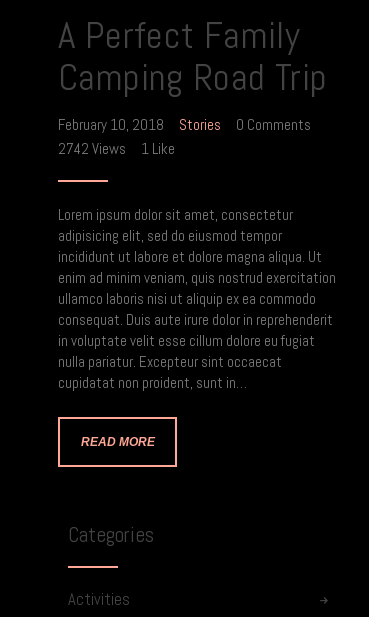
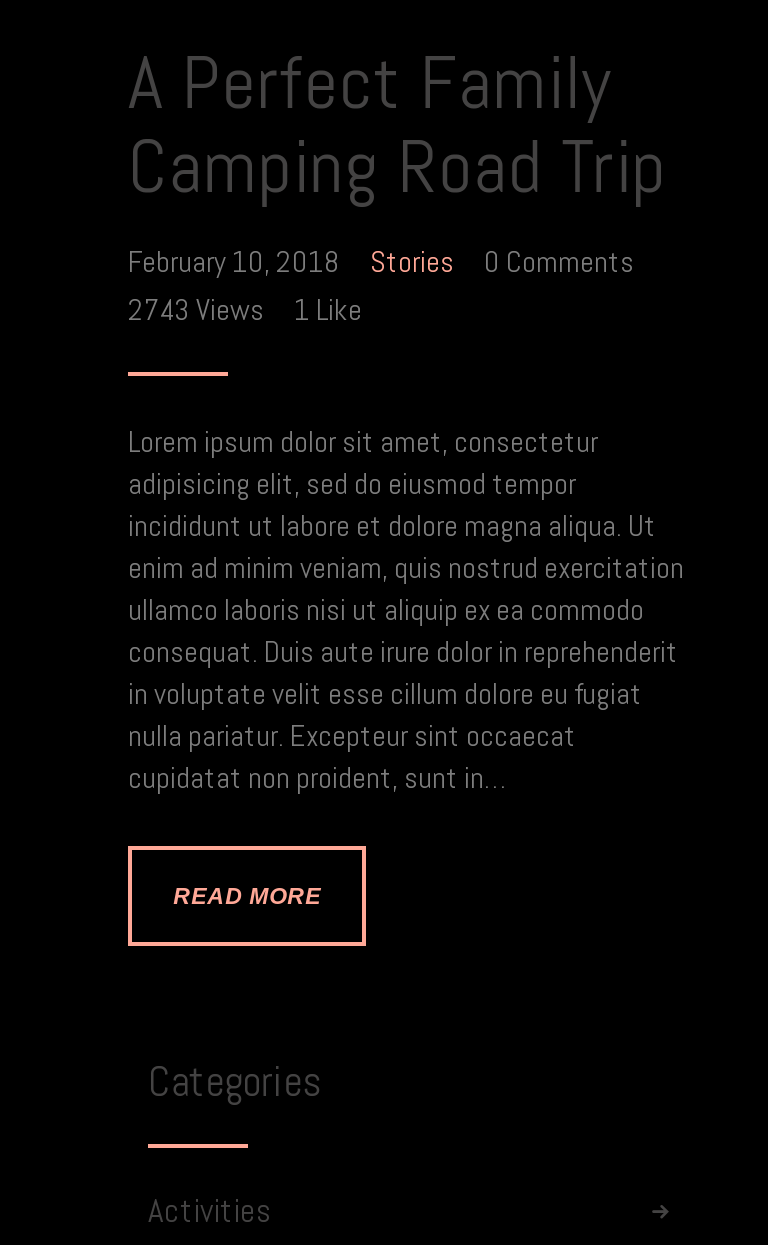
[58,139,175,158] 2742 Views 1 Like -> [128,290,362,328] 2743 Views 1 Like

